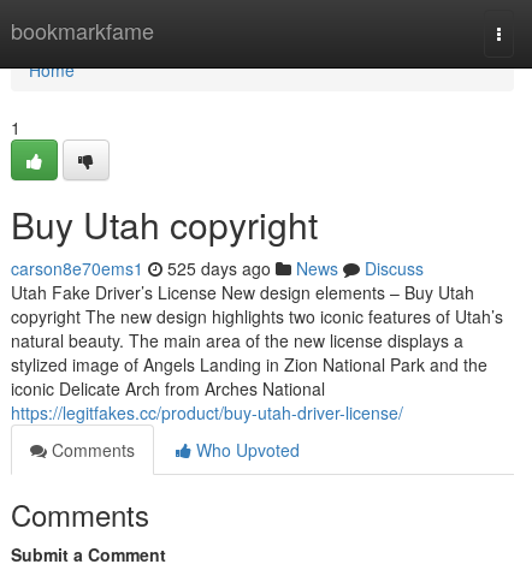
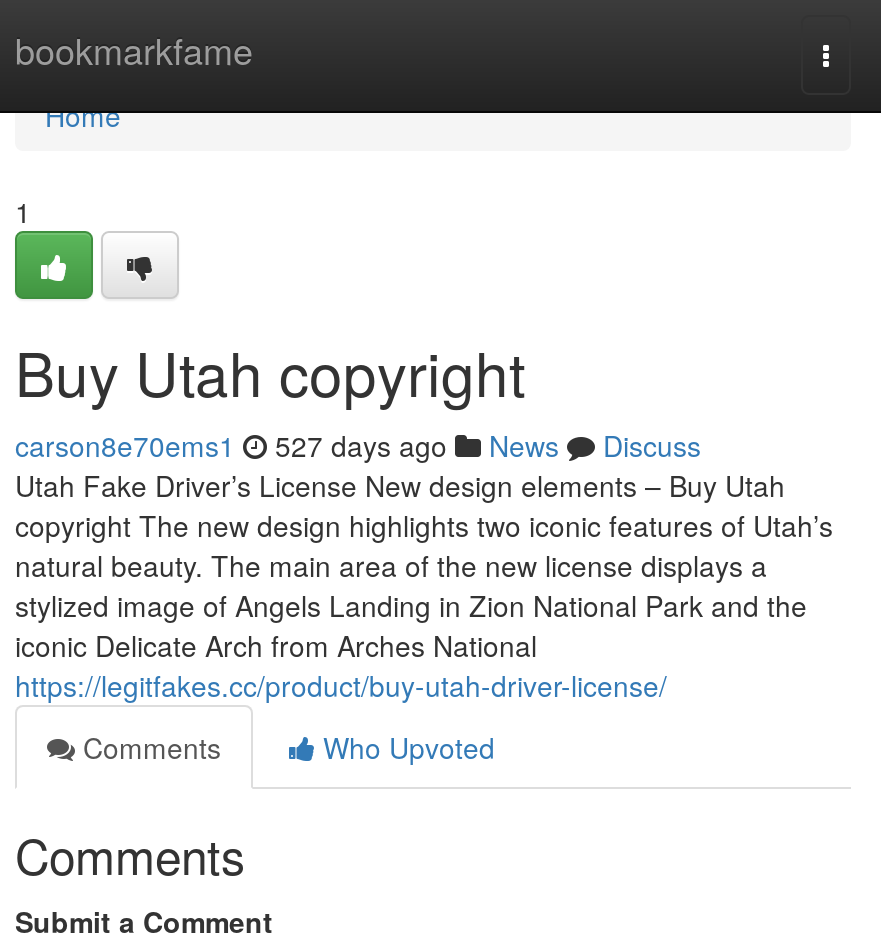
[11,256,424,280] carson8e70ems1 525 days ago News Discuss -> [15,425,701,465] carson8e70ems1 527 days ago News Discuss

